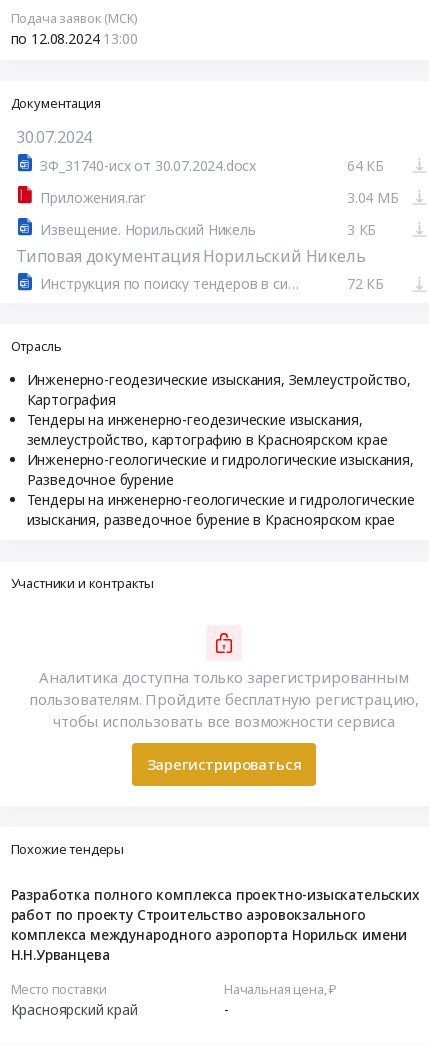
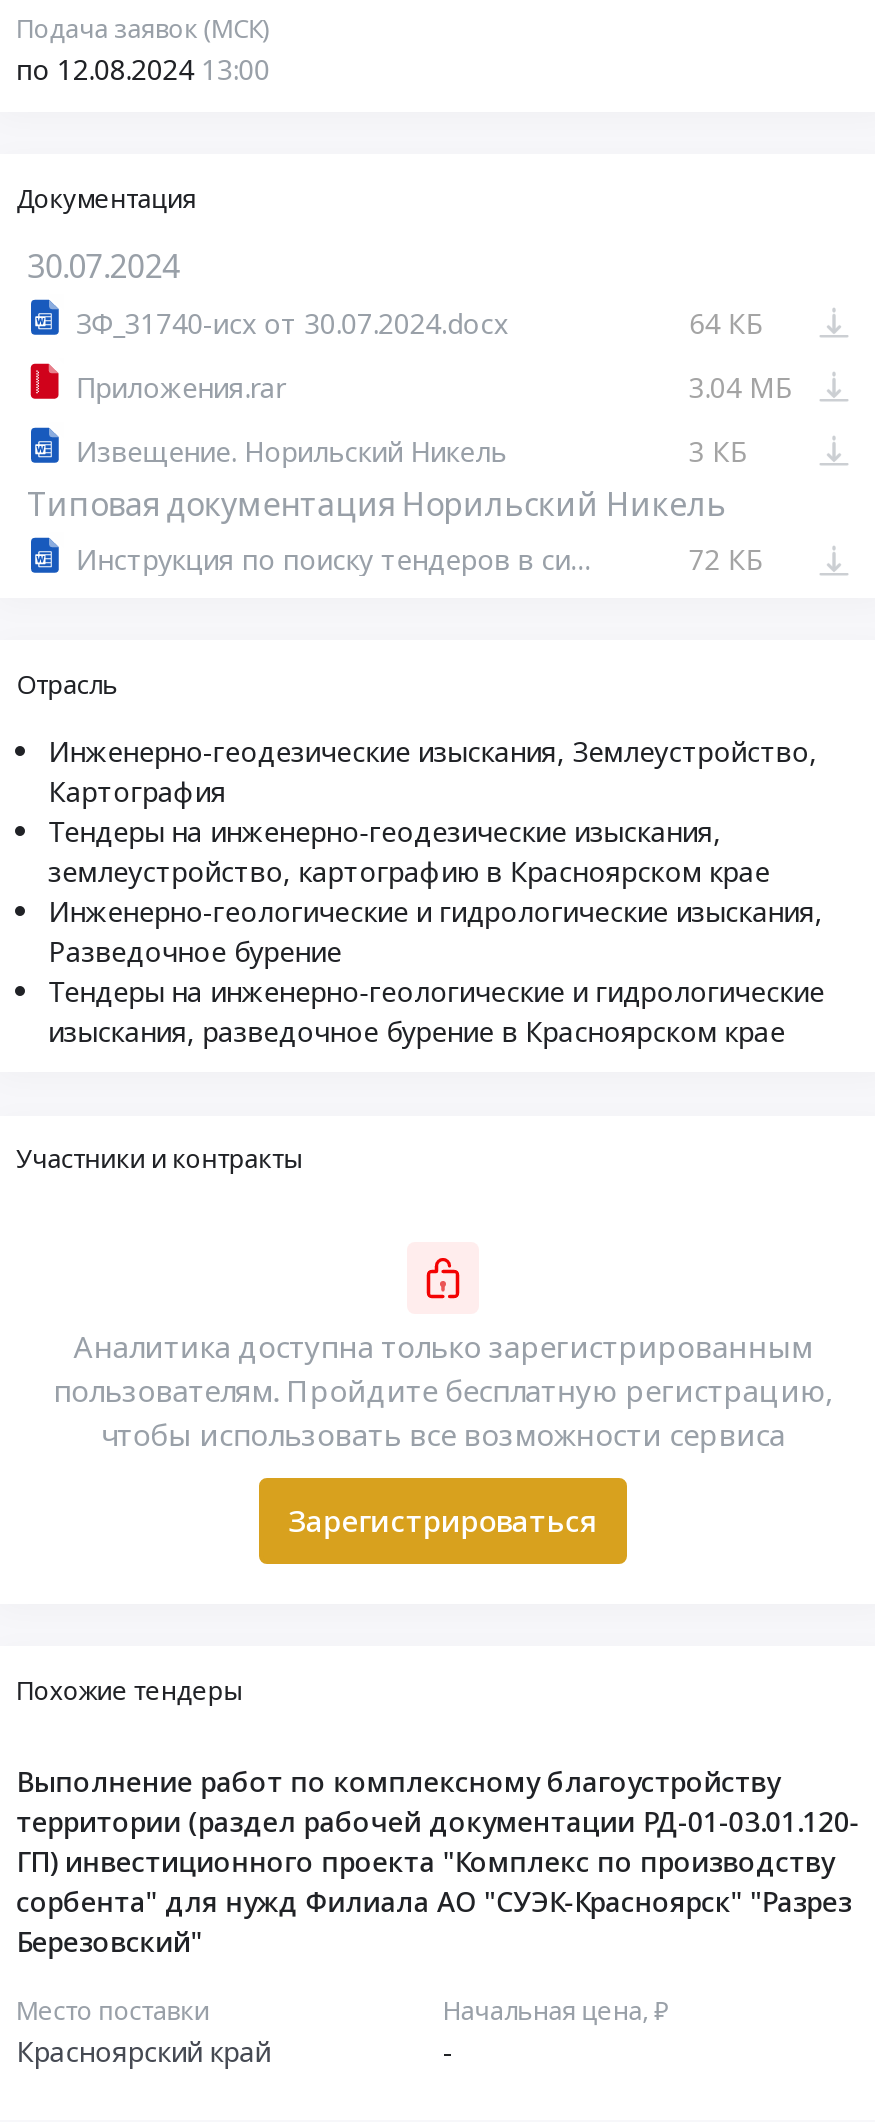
[11,885,420,964] Разработка полного комплекса проектно-изыскательских | работ по проекту Строительство аэровокзального | комплекса международного аэропорта Норильск имени | Н.Н.Урванцева -> [16,1763,859,1961] Выполнение работ по комплексному благоустройству | территории (раздел рабочей документации РД-01-03.01.120- | ГП) инвестиционного проекта "Комплекс по производству | сорбента" для нужд Филиала АО "СУЭК-Красноярск" "Разрез | Березовский"

